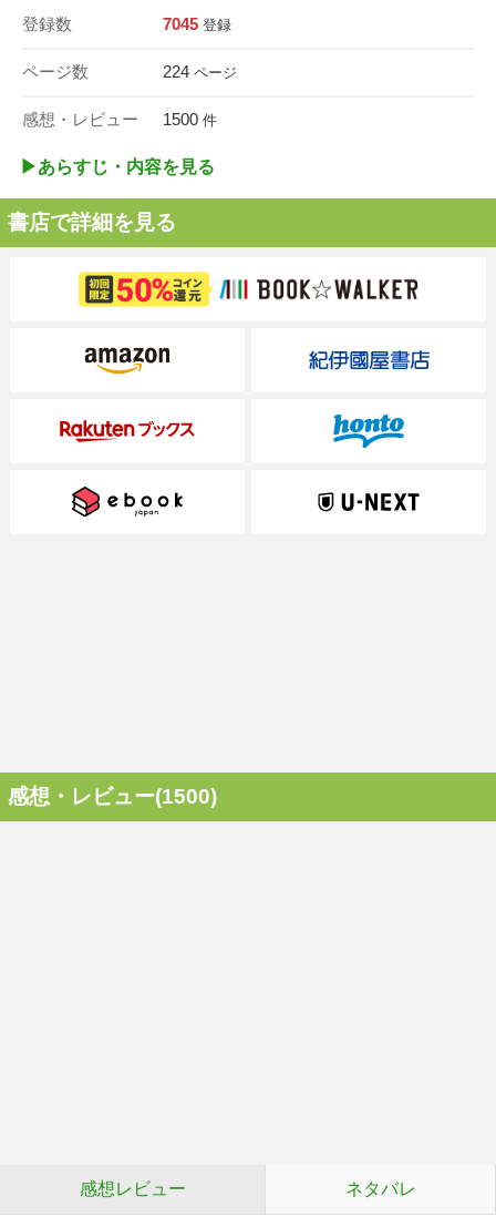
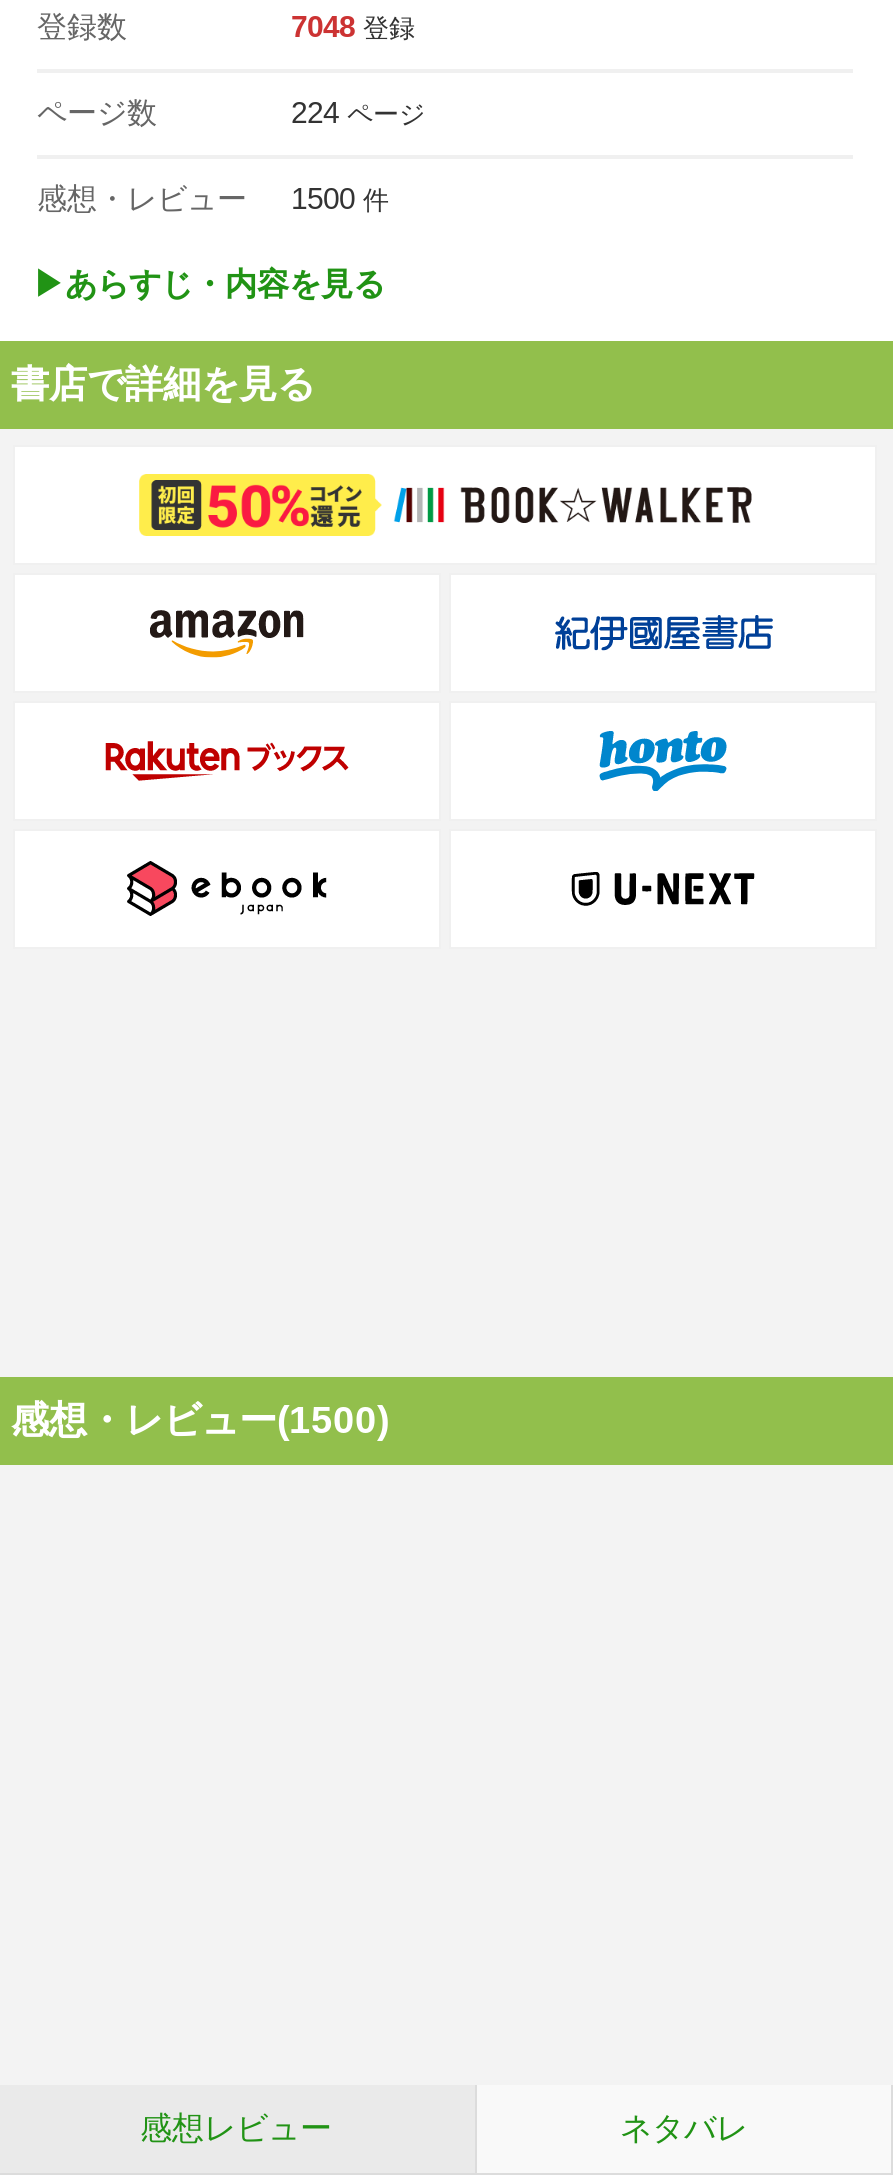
[163,14,231,33] 7045 登録 -> [291,9,415,43] 7048 登録

